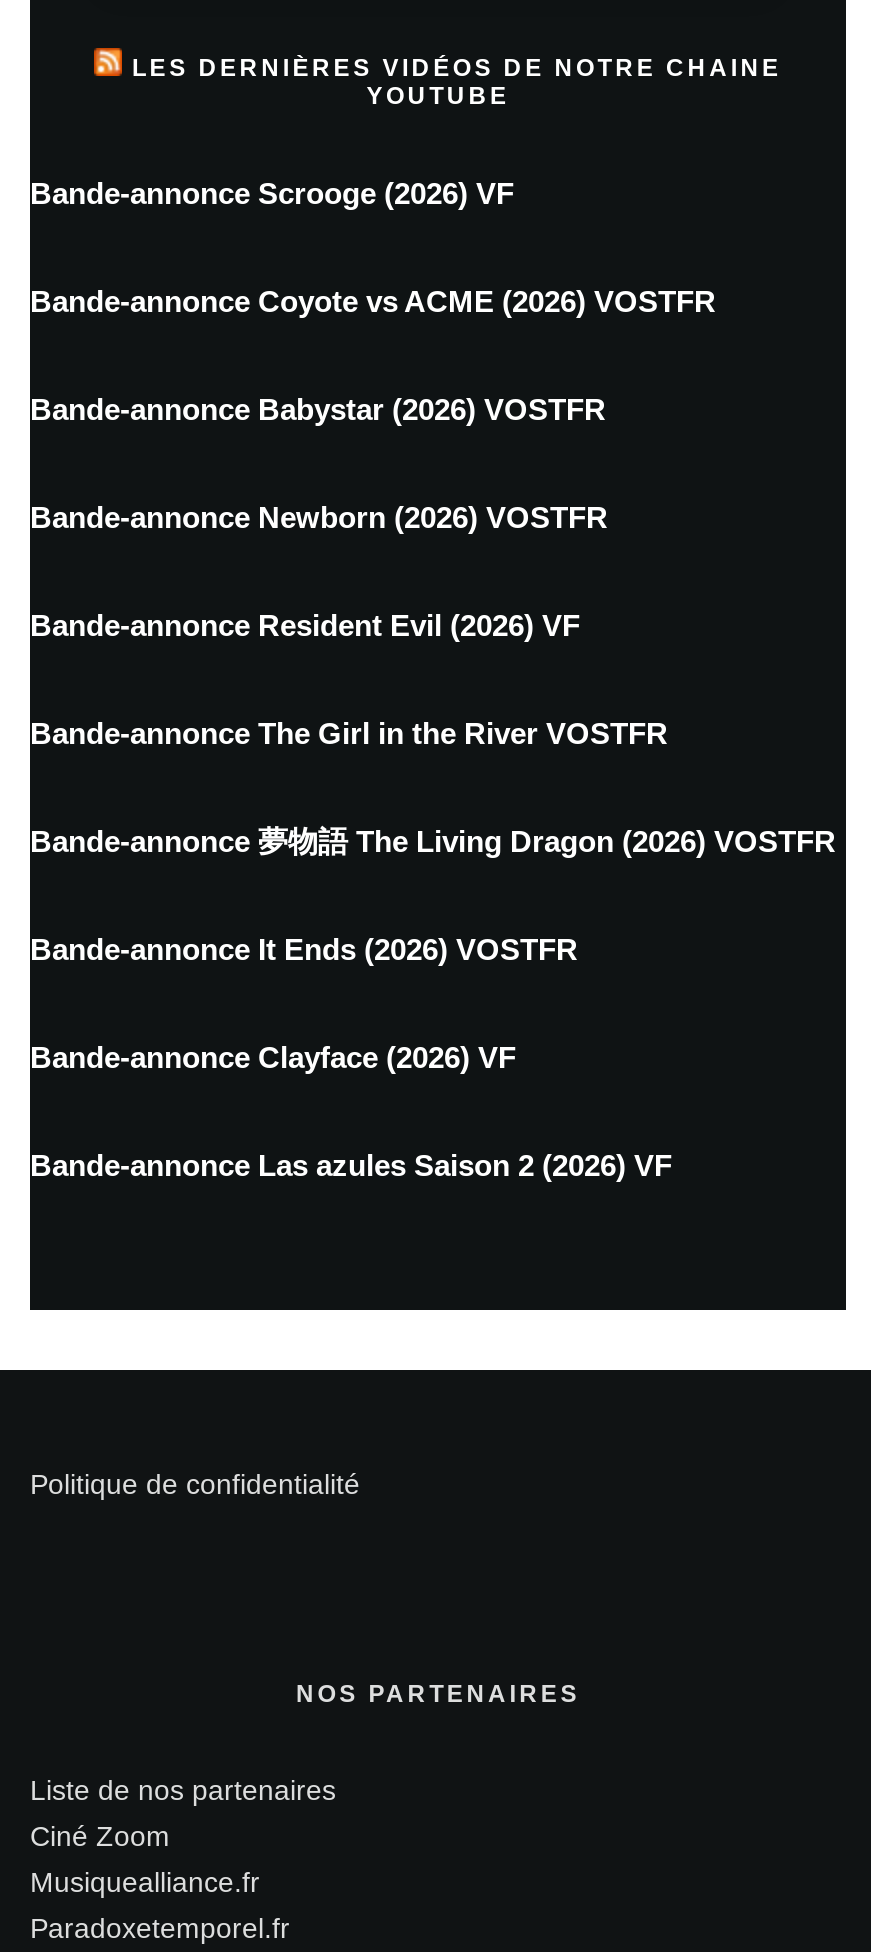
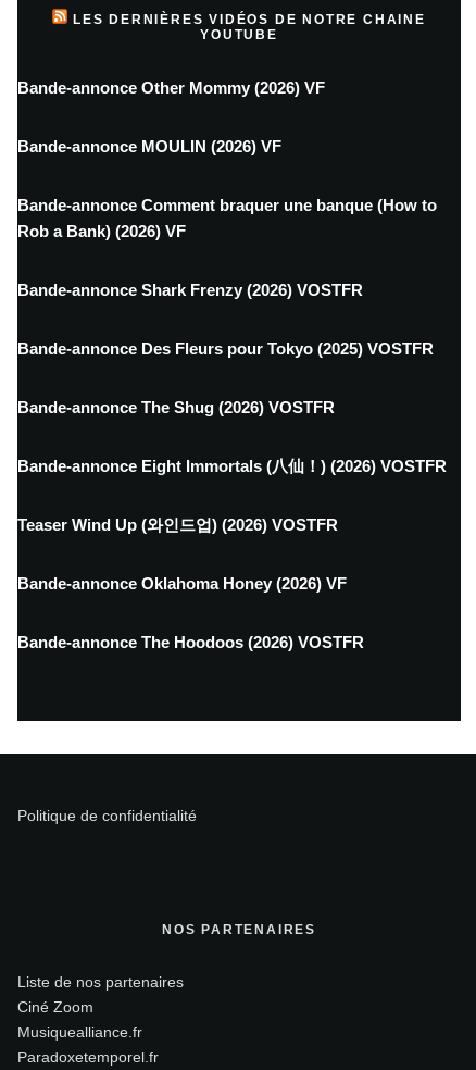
[30,176,514,210] Bande-annonce Scrooge (2026) VF -> [17,78,325,97] Bande-annonce Other Mommy (2026) VF
[30,284,716,318] Bande-annonce Coyote vs ACME (2026) VOSTFR -> [17,137,281,155] Bande-annonce MOULIN (2026) VF
[30,392,606,426] Bande-annonce Babystar (2026) VOSTFR -> [17,196,437,240] Bande-annonce Comment braquer une banque (How to | Rob a Bank) (2026) VF
[30,500,608,534] Bande-annonce Newborn (2026) VOSTFR -> [17,281,363,299] Bande-annonce Shark Frenzy (2026) VOSTFR
[30,608,580,642] Bande-annonce Resident Evil (2026) VF -> [17,339,434,358] Bande-annonce Des Fleurs pour Tokyo (2025) VOSTFR
[30,716,668,750] Bande-annonce The Girl in the River VOSTFR -> [17,398,335,416] Bande-annonce The Shug (2026) VOSTFR
[30,824,836,858] Bande-annonce 夢物語 The Living Dragon (2026) VOSTFR -> [17,457,447,475] Bande-annonce Eight Immortals (八仙！) (2026) VOSTFR
[30,932,578,966] Bande-annonce It Ends (2026) VOSTFR -> [17,515,338,534] Teaser Wind Up (와인드업) (2026) VOSTFR
[30,1040,516,1074] Bande-annonce Clayface (2026) VF -> [17,574,347,593] Bande-annonce Oklahoma Honey (2026) VF
[30,1148,672,1182] Bande-annonce Las azules Saison 2 (2026) VF -> [17,633,364,651] Bande-annonce The Hoodoos (2026) VOSTFR

